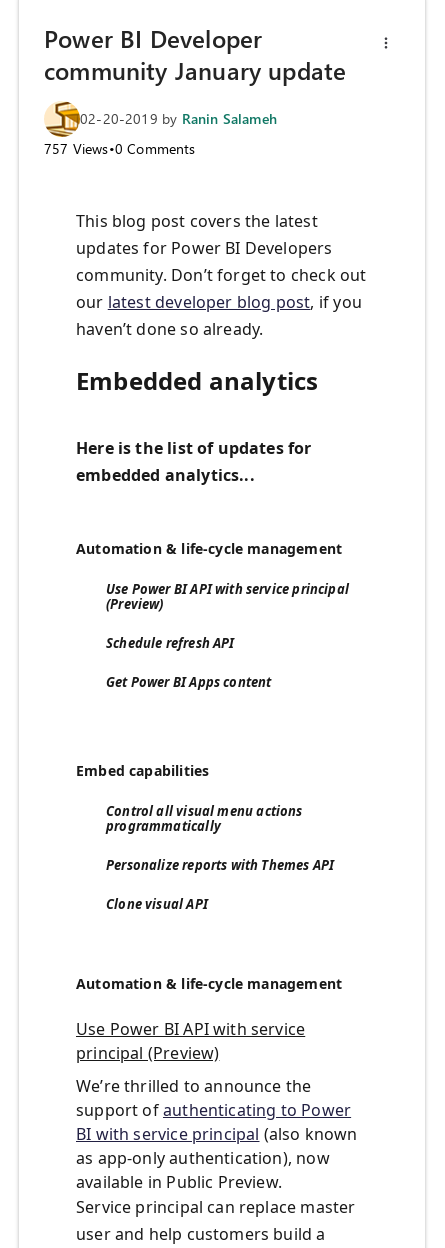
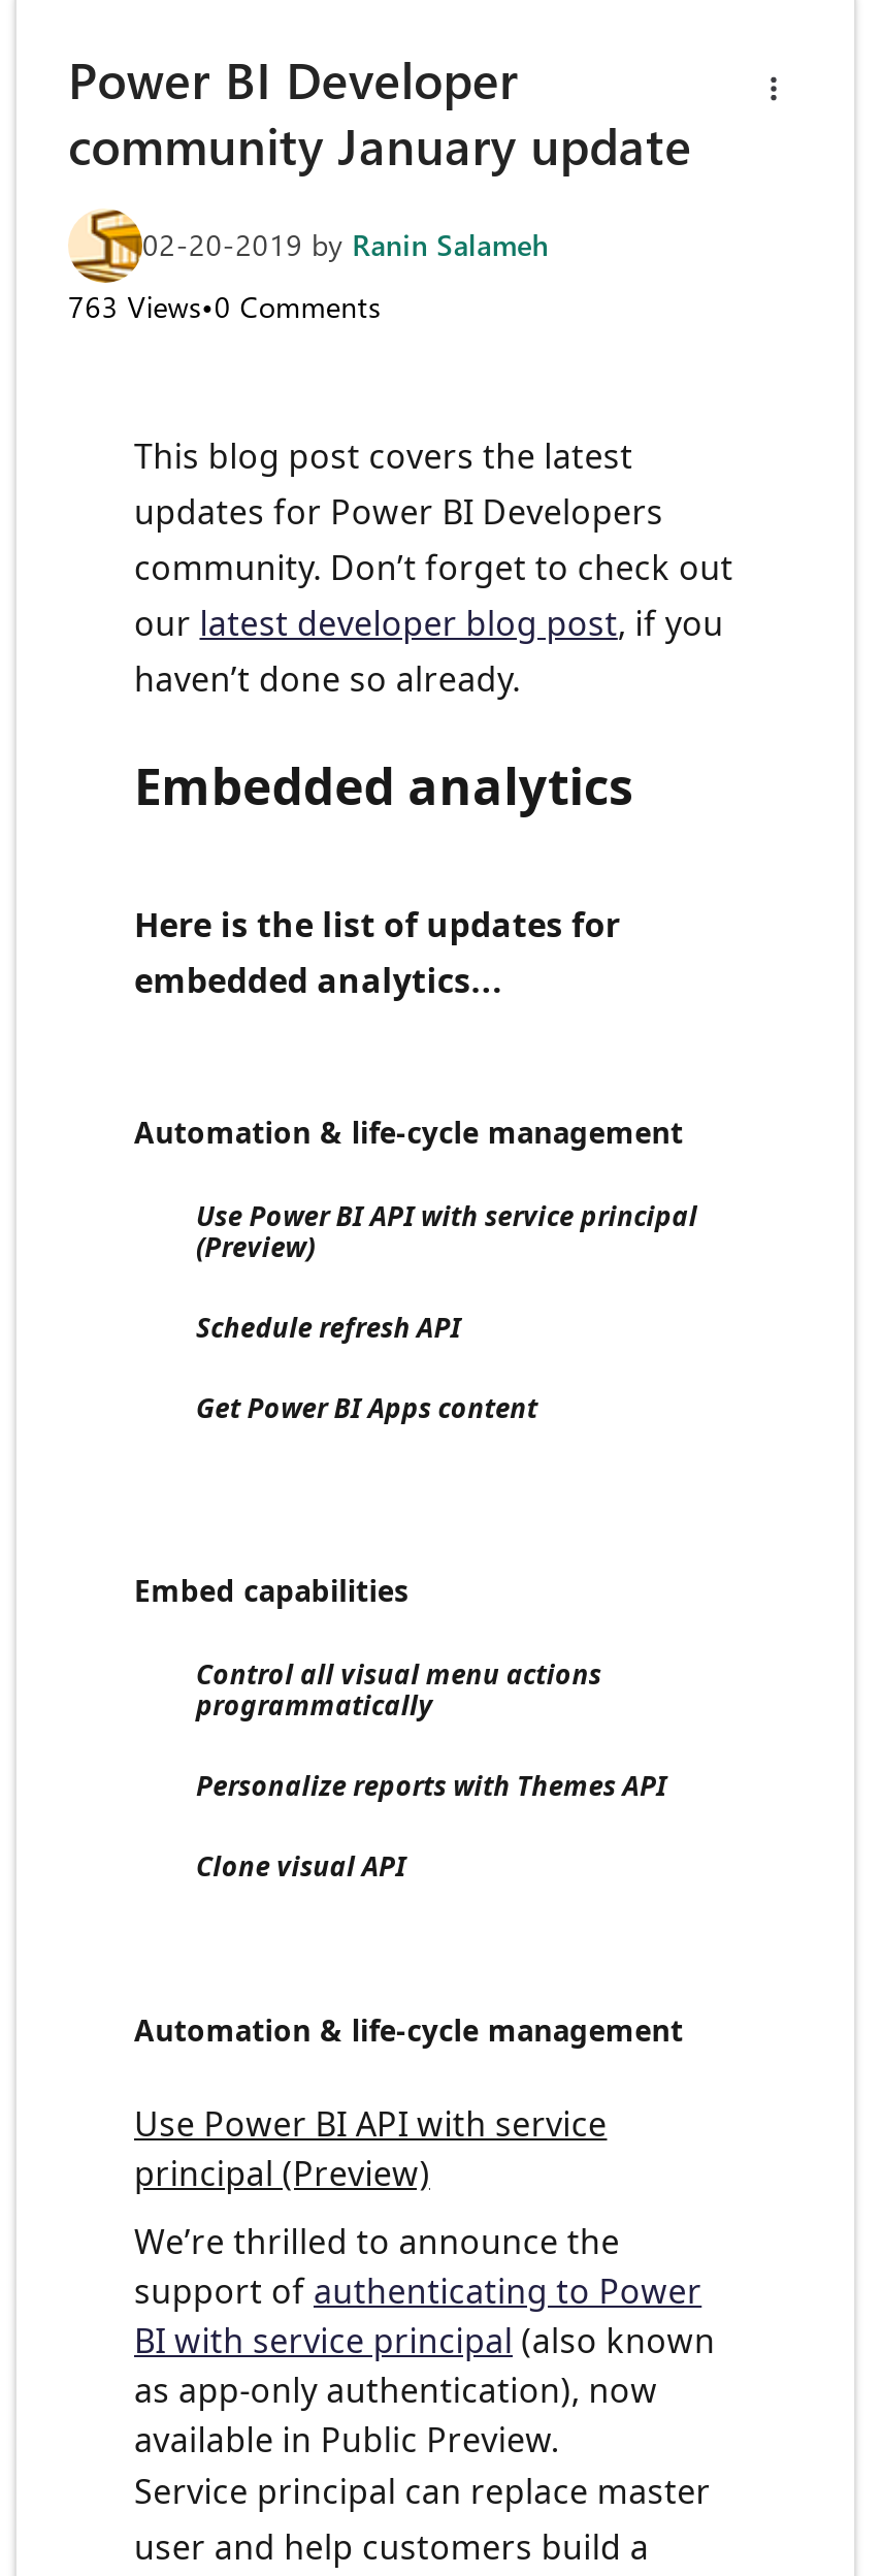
[44,139,196,158] 757 Views•0 Comments -> [68,288,381,327] 763 Views•0 Comments

